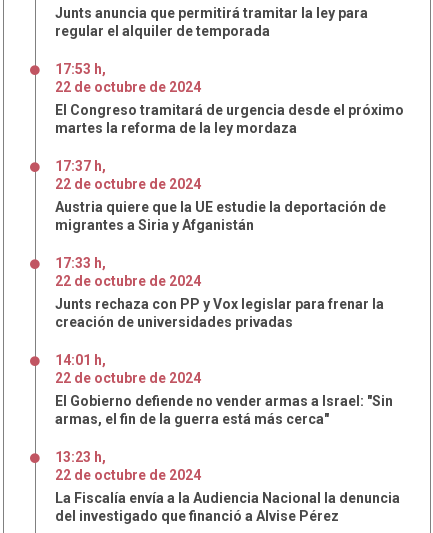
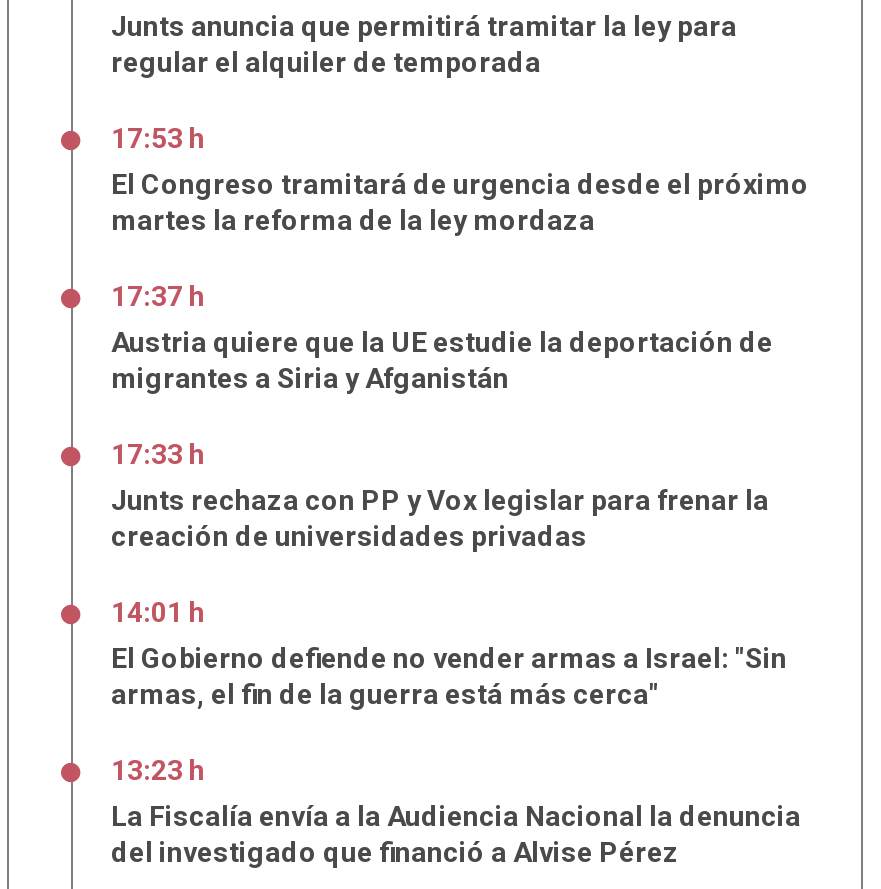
[55,61,201,95] 17:53 h, | 22 de octubre de 2024 -> [111,122,205,154] 17:53 h
[55,158,201,192] 17:37 h, | 22 de octubre de 2024 -> [111,280,205,312] 17:37 h
[55,255,201,289] 17:33 h, | 22 de octubre de 2024 -> [111,438,205,470] 17:33 h
[55,352,201,386] 14:01 h, | 22 de octubre de 2024 -> [111,596,205,628] 14:01 h
[55,449,201,483] 13:23 h, | 22 de octubre de 2024 -> [111,754,205,786] 13:23 h

